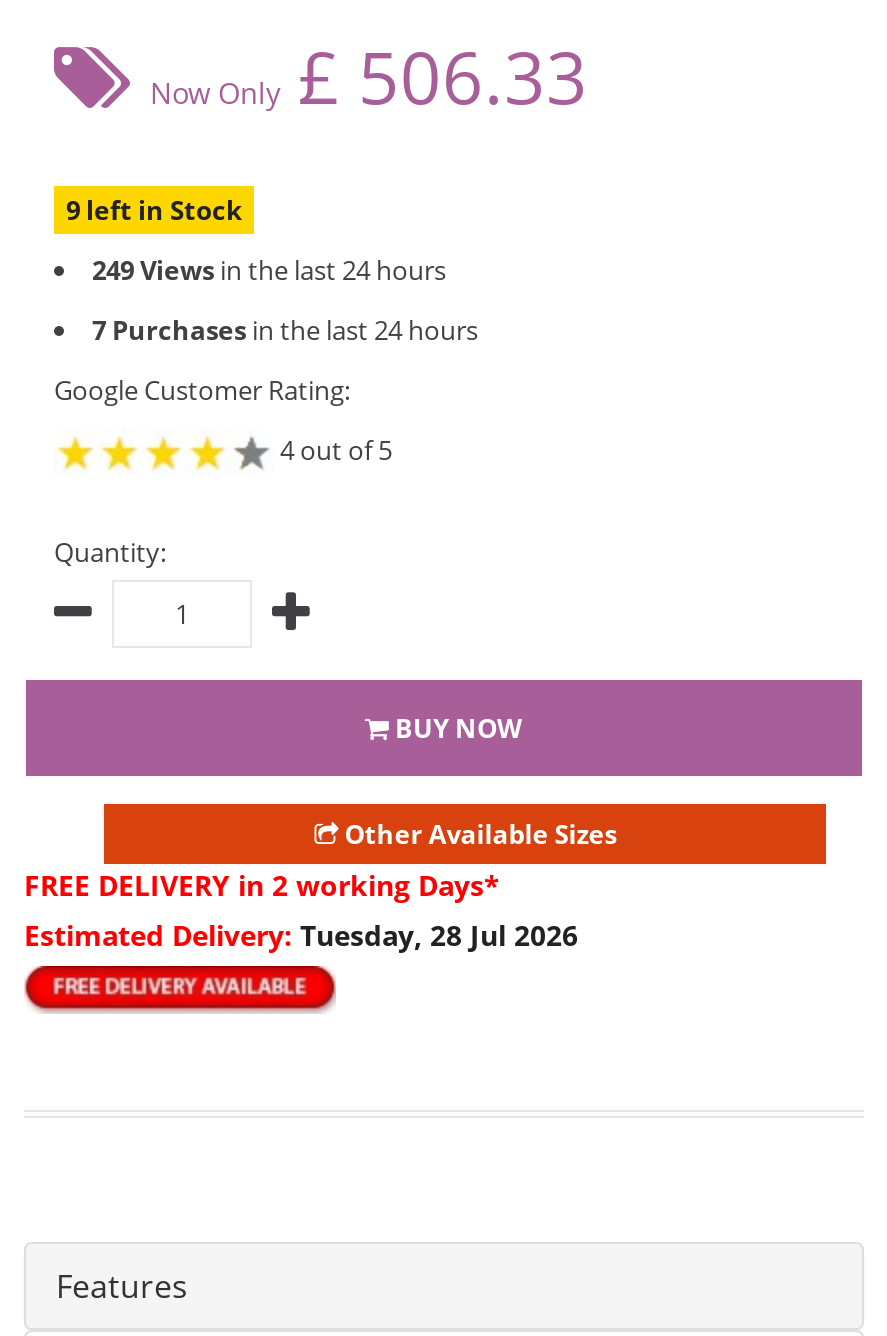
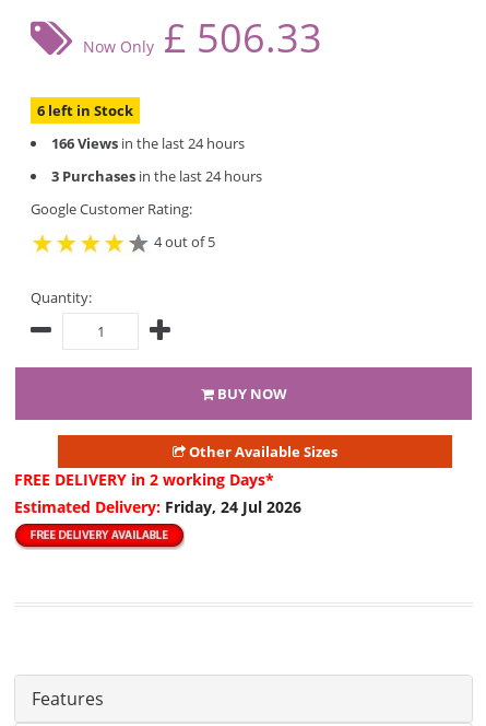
[66,192,242,228] 9 left in Stock -> [37,101,133,120] 6 left in Stock
[92,252,446,288] 249 Views in the last 24 hours -> [51,133,245,153] 166 Views in the last 24 hours
[92,312,478,348] 7 Purchases in the last 24 hours -> [51,166,262,186] 3 Purchases in the last 24 hours
[24,916,578,954] Estimated Delivery: Tuesday, 28 Jul 2026 -> [14,496,301,517] Estimated Delivery: Friday, 24 Jul 2026

